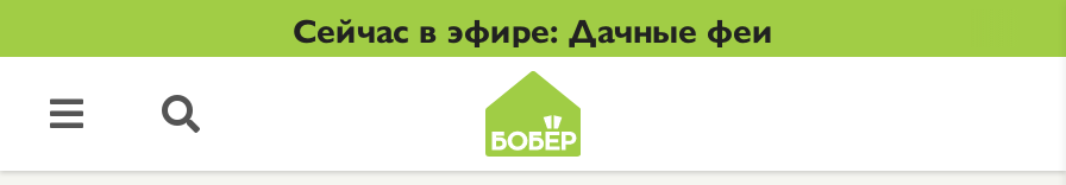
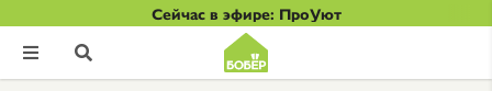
[293,5,773,52] Сейчас в эфире: Дачные феи -> [151,2,341,24] Сейчас в эфире: ПроУют

